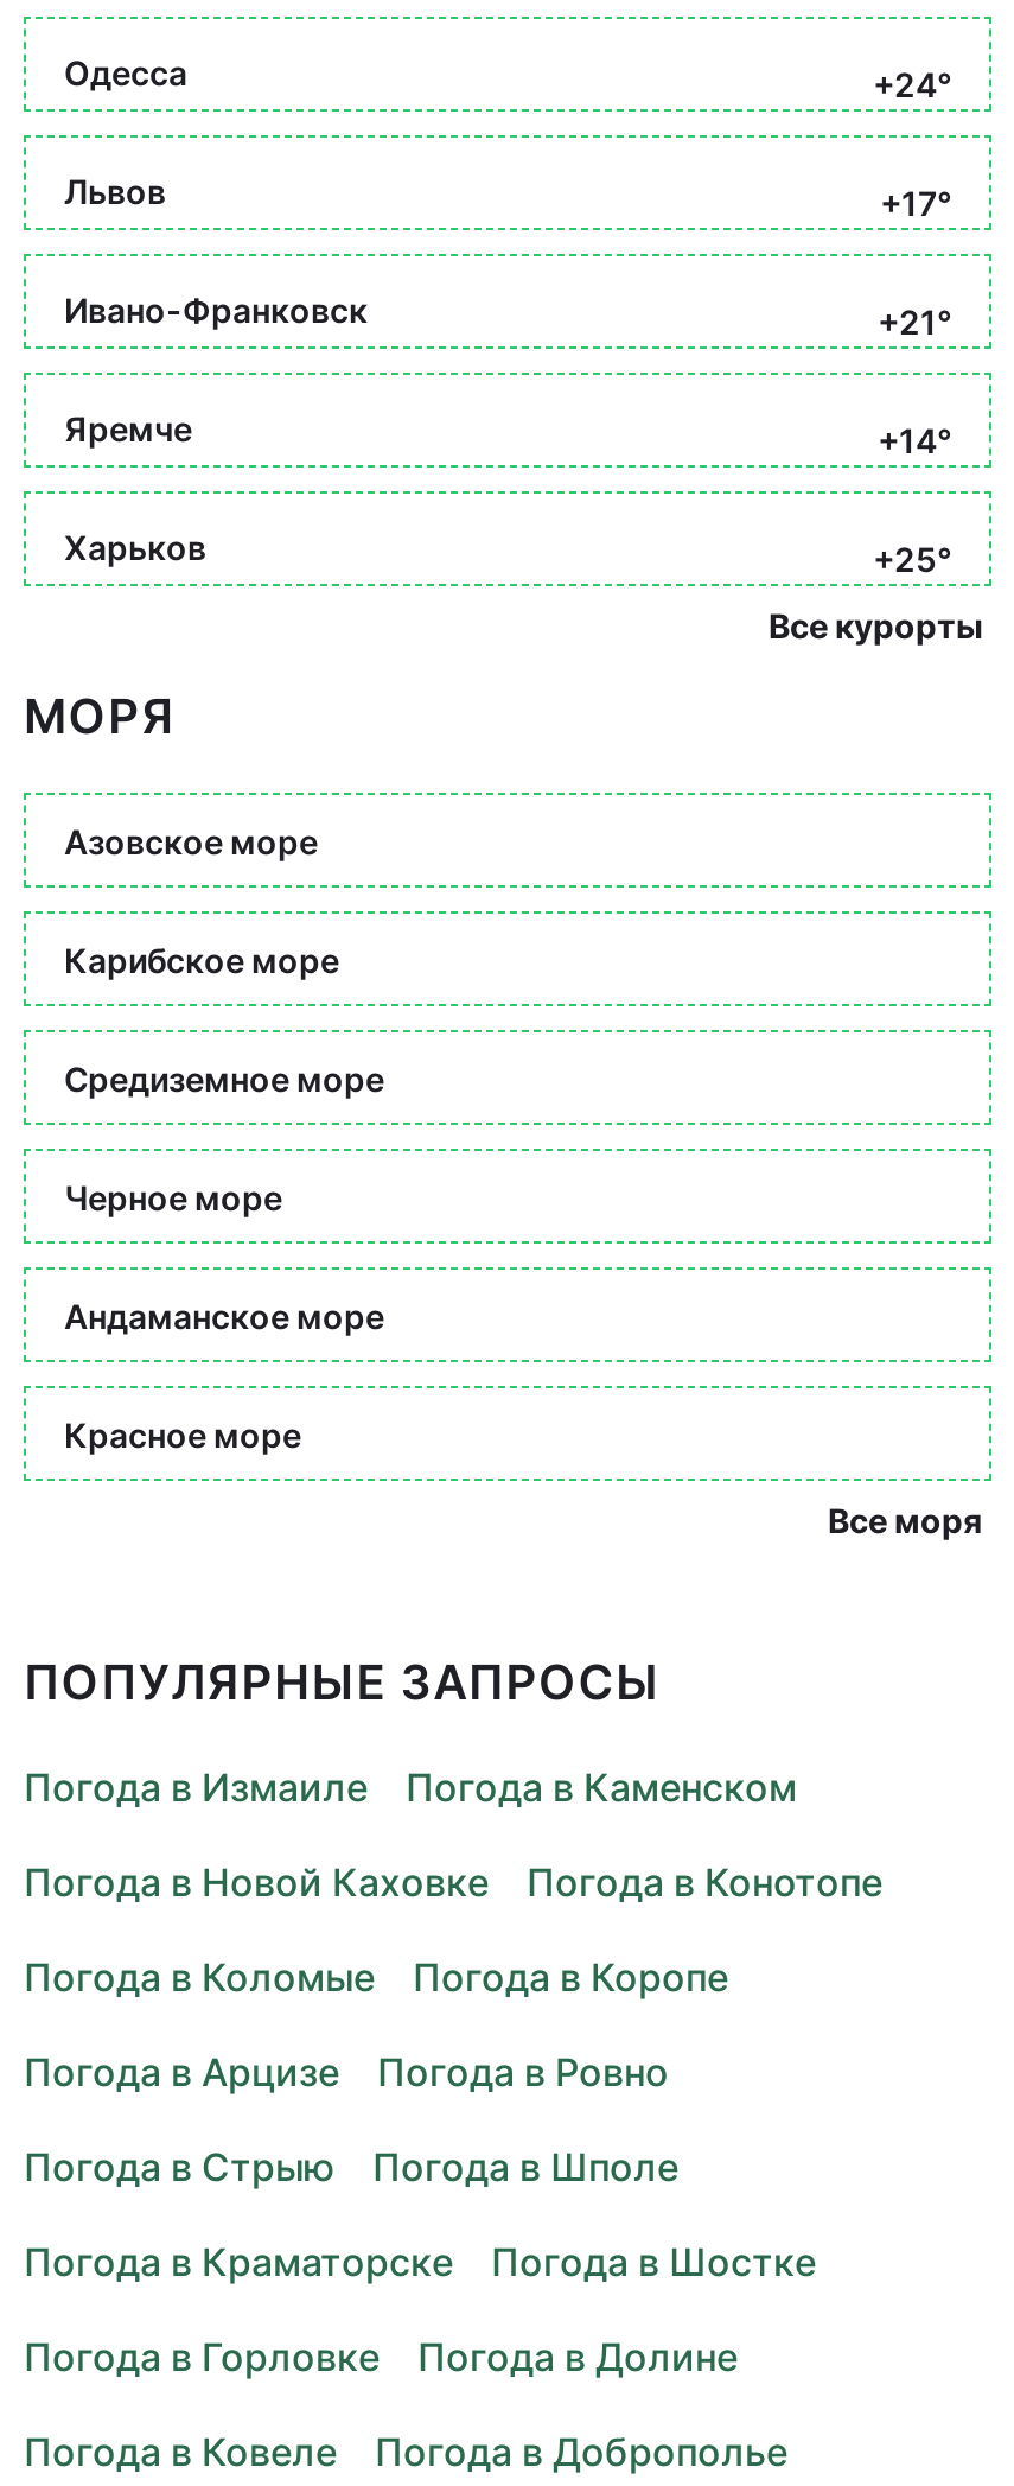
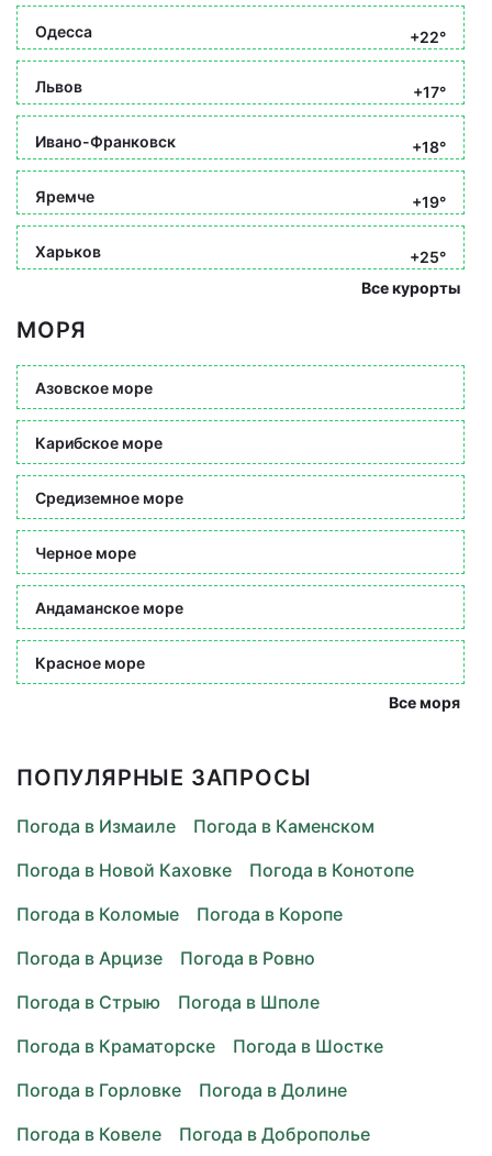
[873,64,951,104] +24° -> [410,27,446,46] +22°
[878,301,951,342] +21° -> [412,137,446,156] +18°
[878,420,951,460] +14° -> [412,192,446,211] +19°

